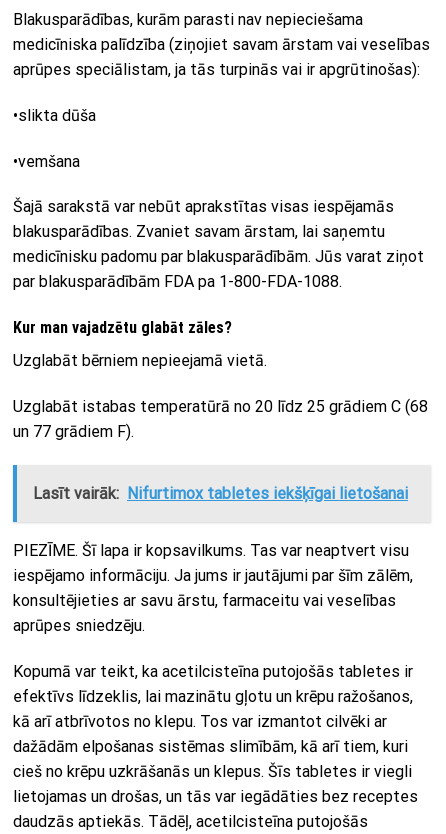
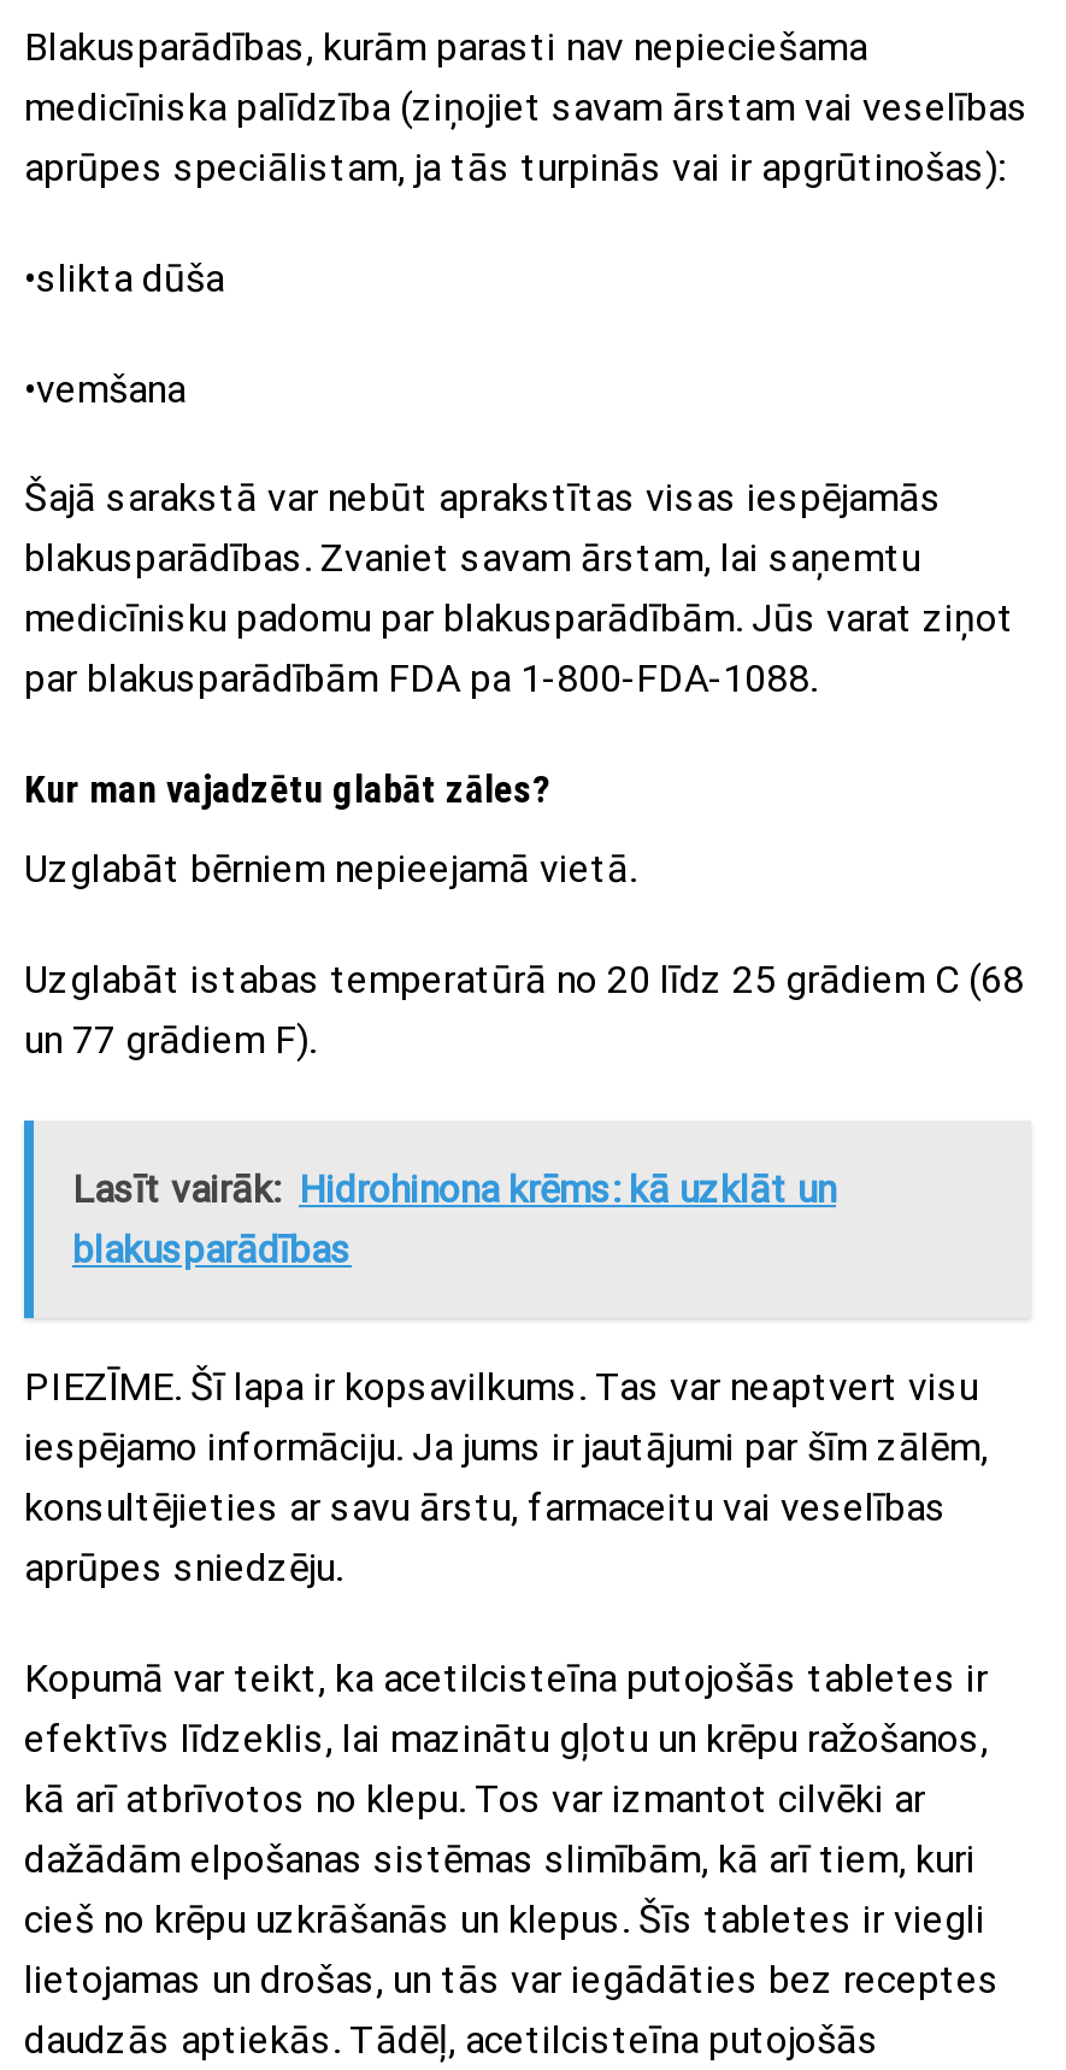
[33,484,408,503] Lasīt vairāk: Nifurtimox tabletes iekšķīgai lietošanai -> [72,1166,836,1272] Lasīt vairāk: Hidrohinona krēms: kā uzklāt un | blakusparādības

